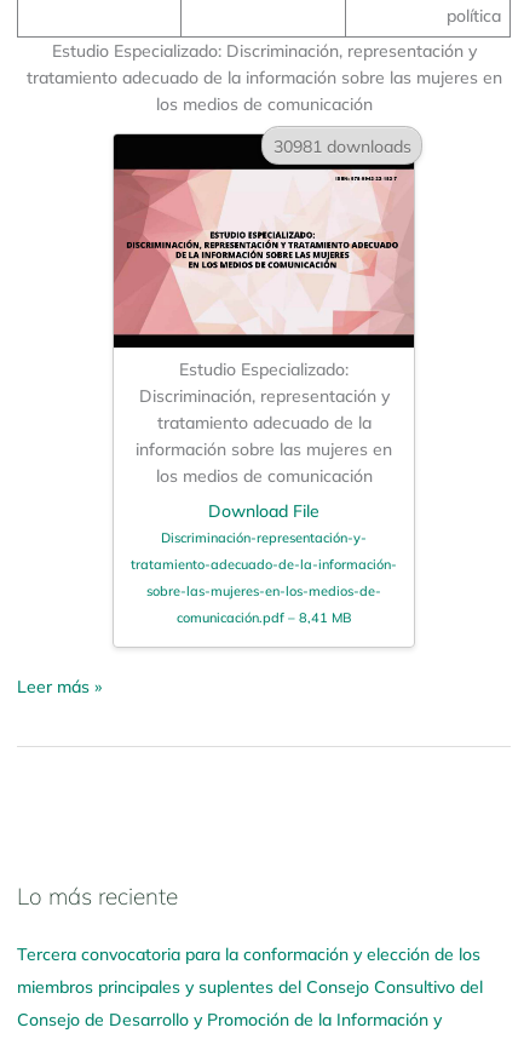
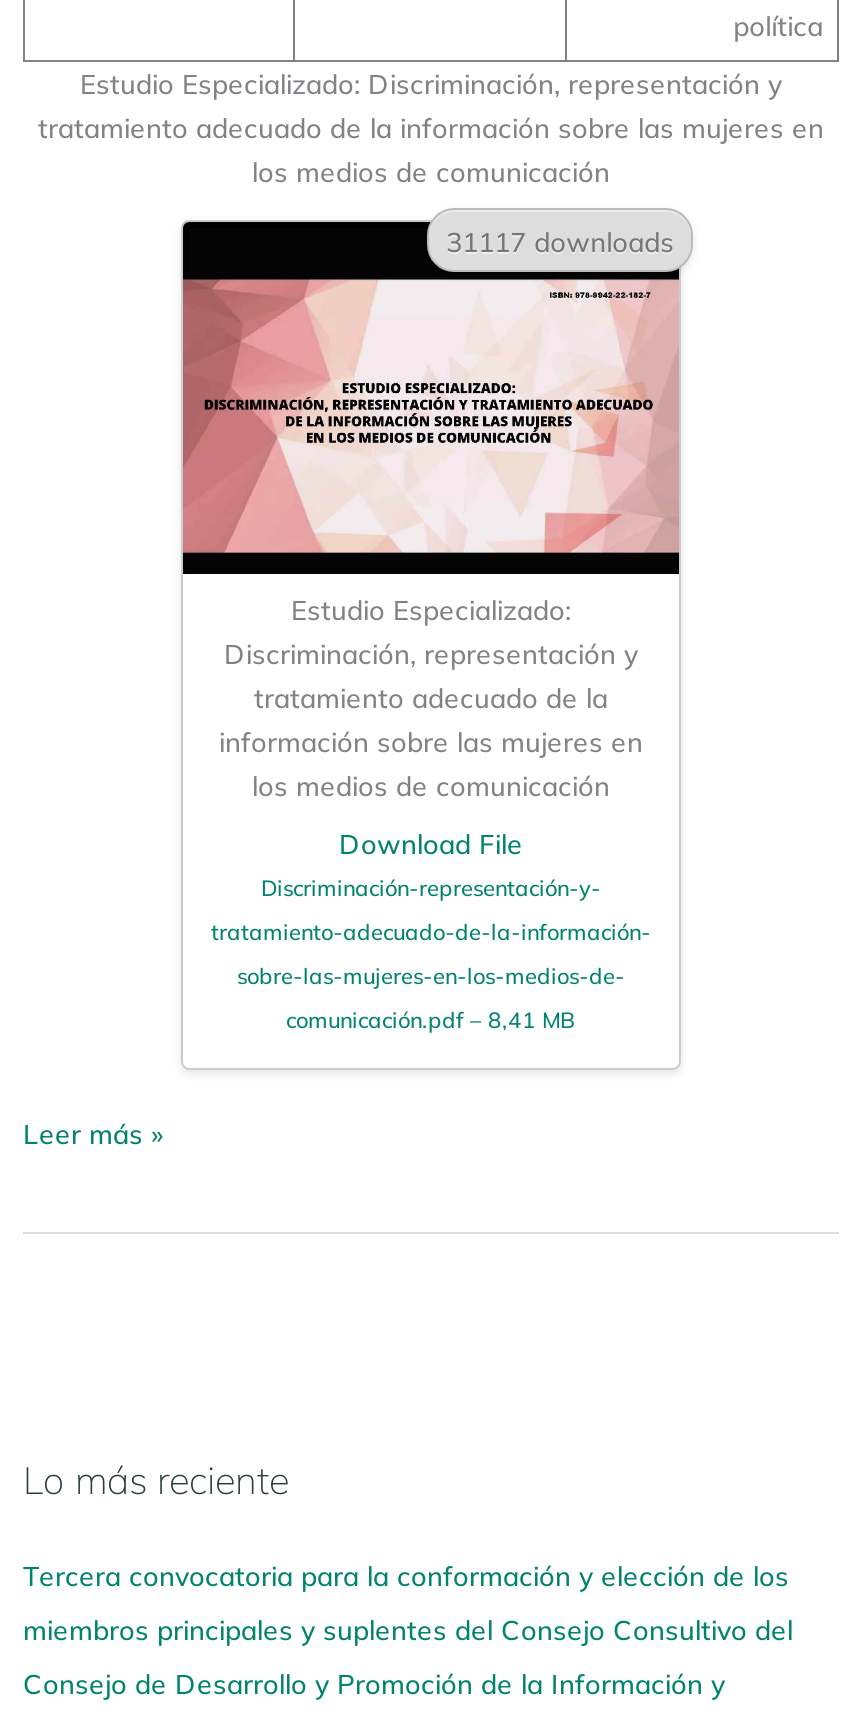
[273,135,411,156] 30981 downloads -> [446,223,674,257] 31117 downloads

